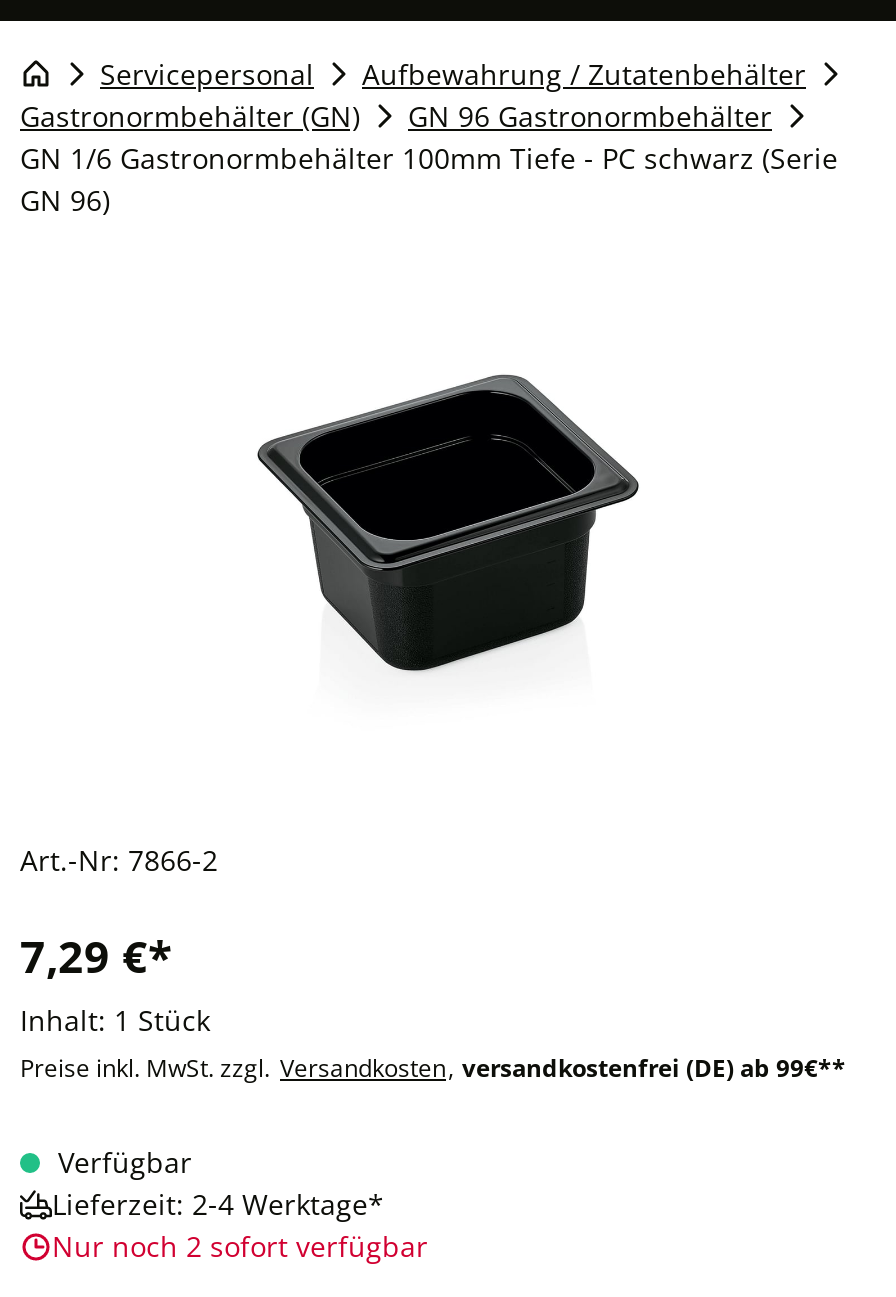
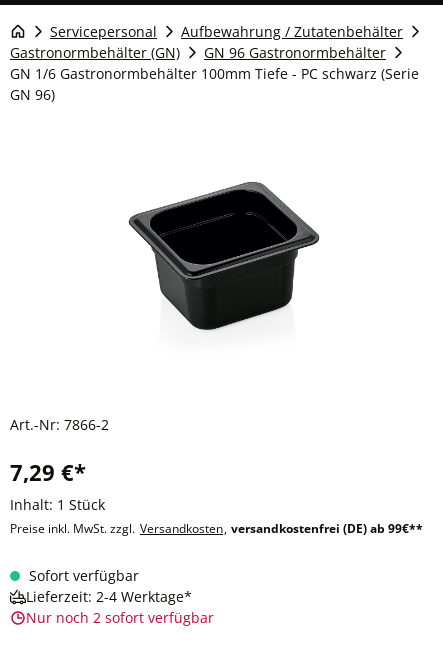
[58,1143,192,1181] Verfügbar -> [29,566,139,585] Sofort verfügbar

